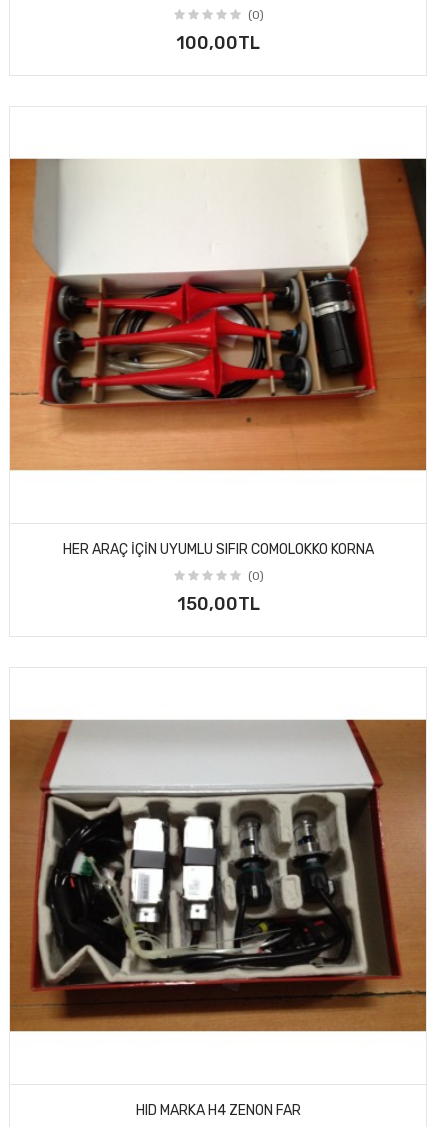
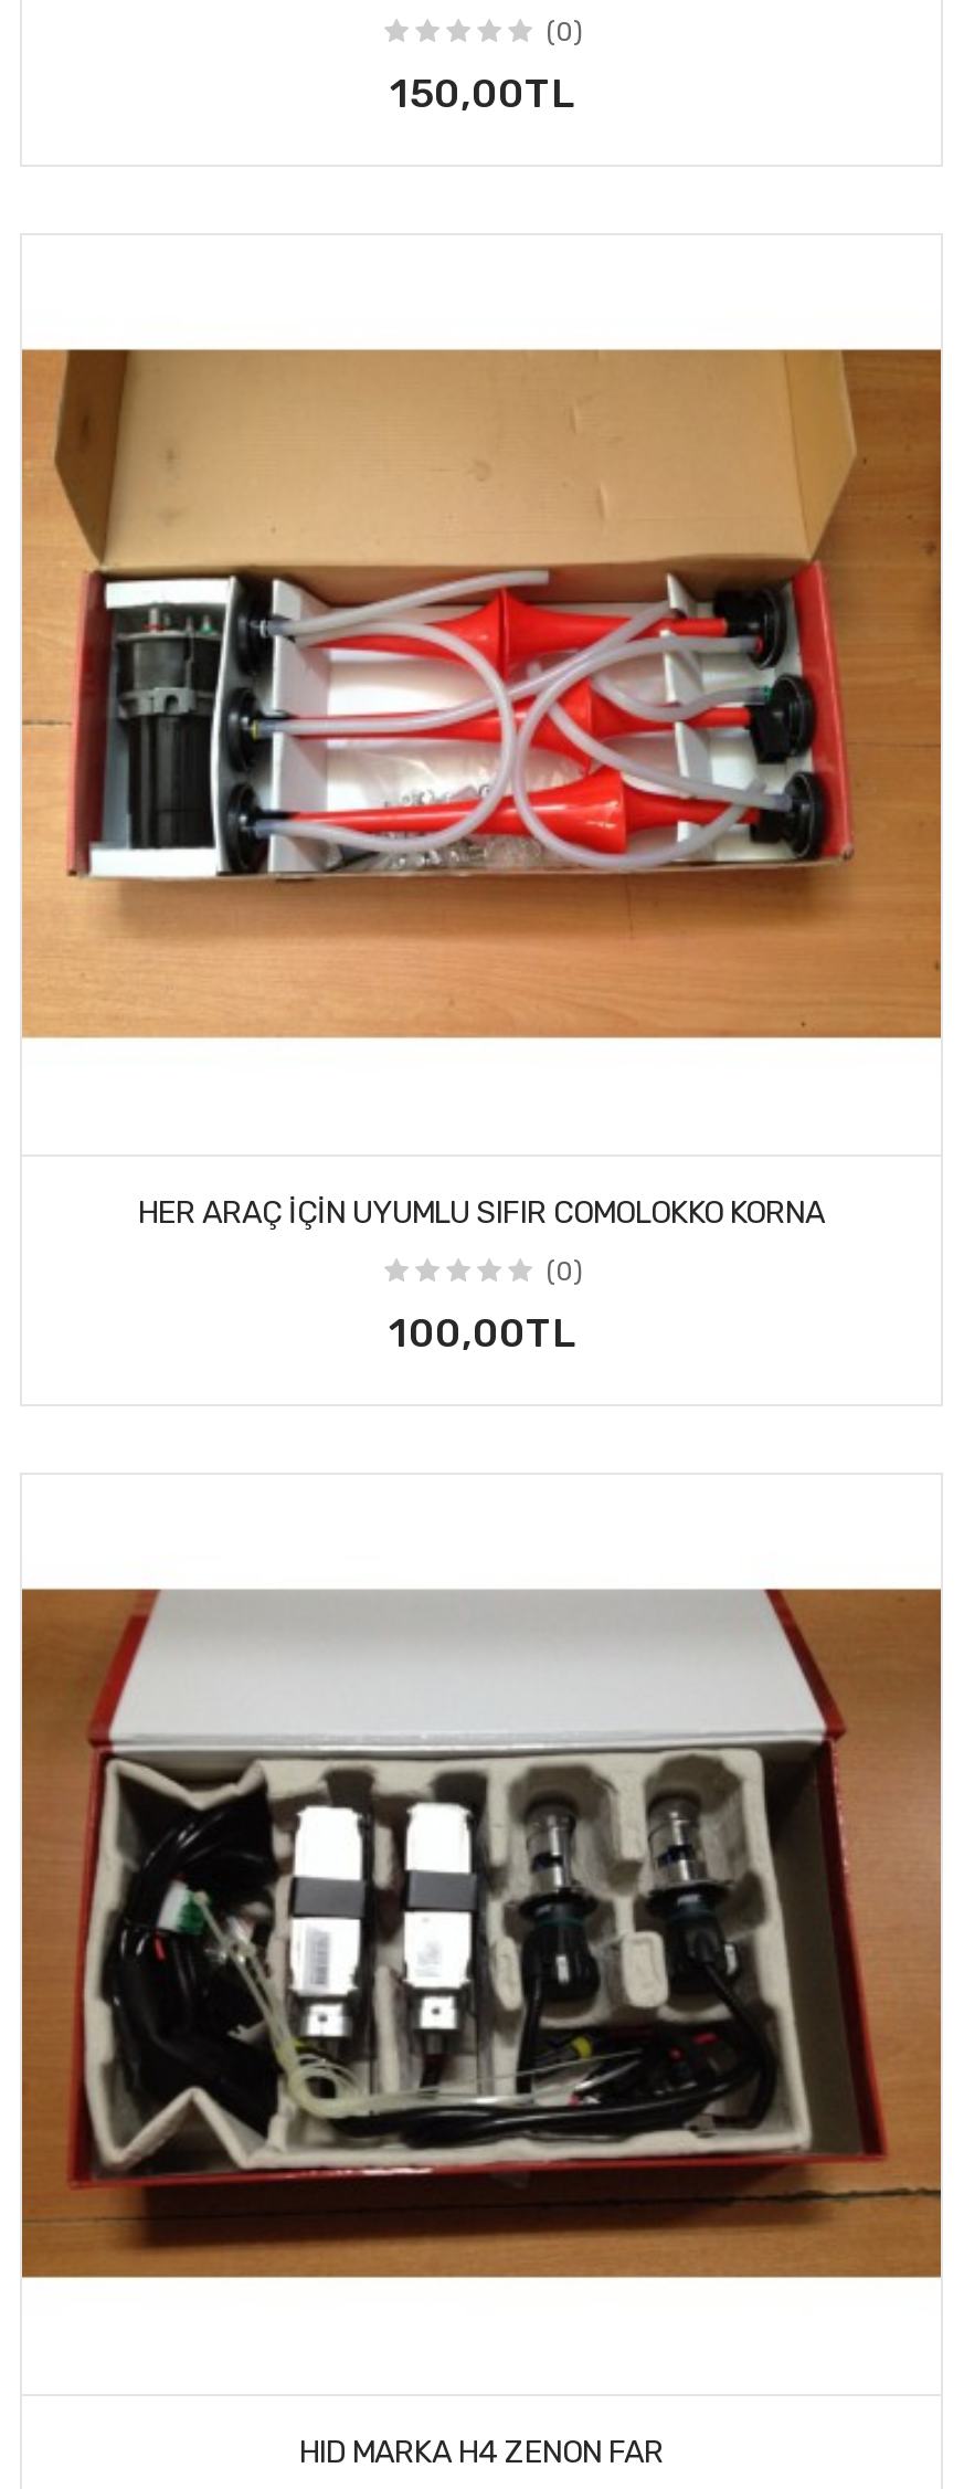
[176,32,260,54] 100,00TL -> [390,70,573,118] 150,00TL
[10,158,427,441] [image] -> [22,348,943,973] [image]
[176,593,259,615] 150,00TL -> [389,1309,574,1358] 100,00TL

